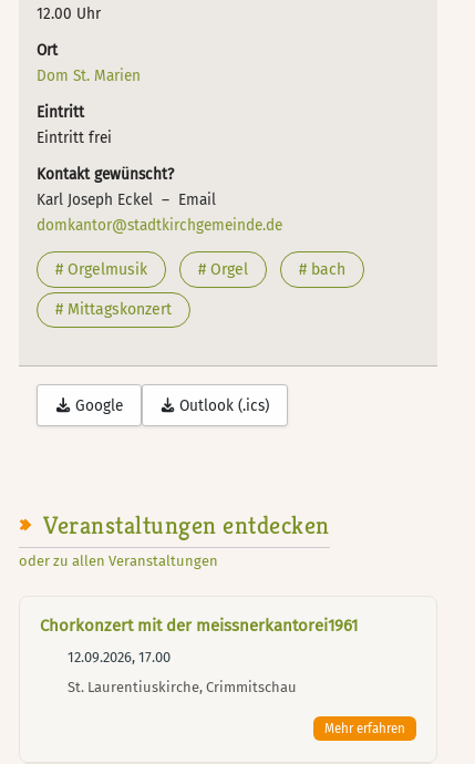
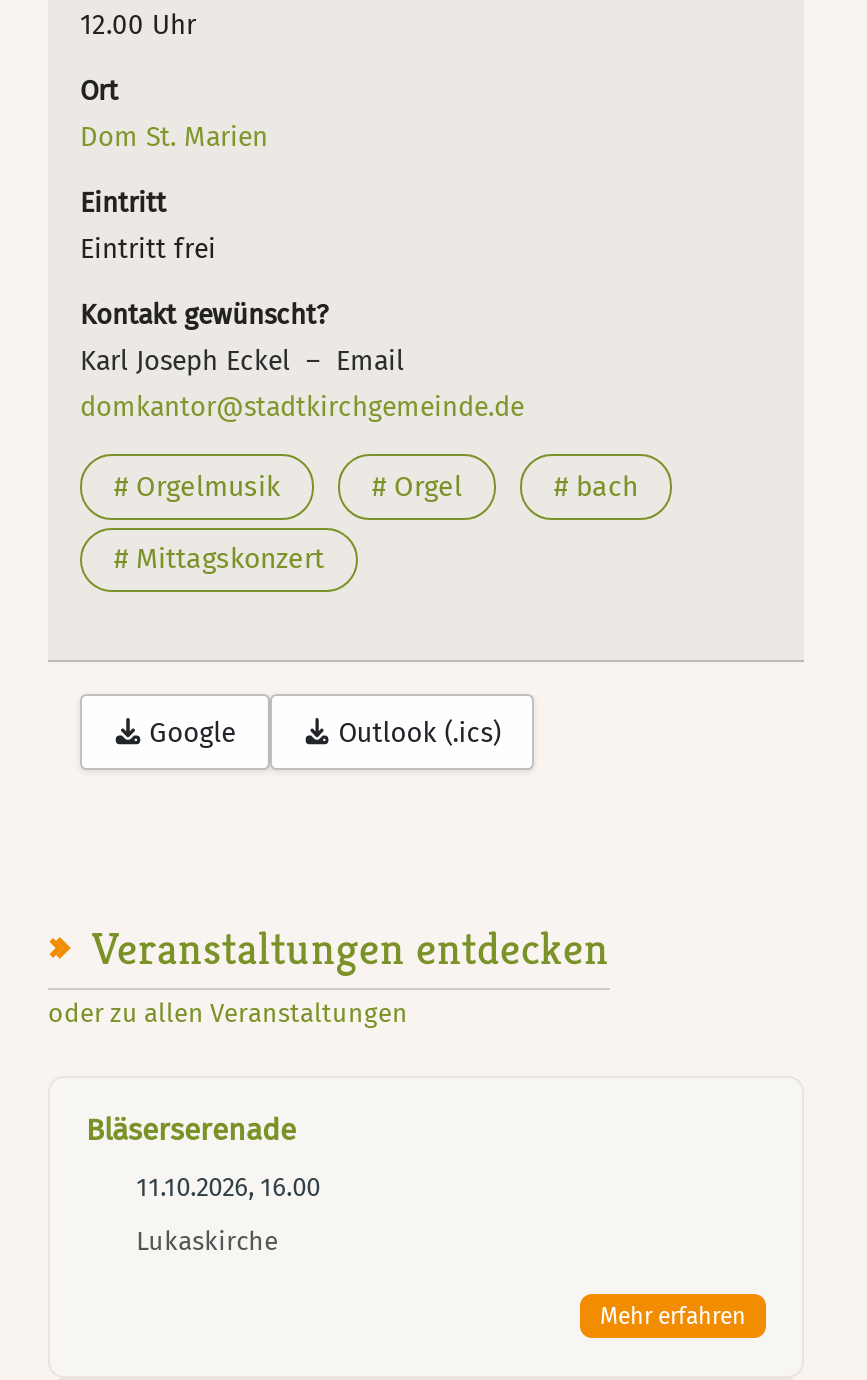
[40,615,358,635] Chorkonzert mit der meissnerkantorei1961 -> [86,1111,296,1147] Bläserserenade
[64,649,171,665] 12.09.2026, 17.00 -> [130,1171,320,1201] 11.10.2026, 16.00
[64,678,297,695] St. Laurentiuskirche, Crimmitschau -> [130,1225,278,1255] Lukaskirche

